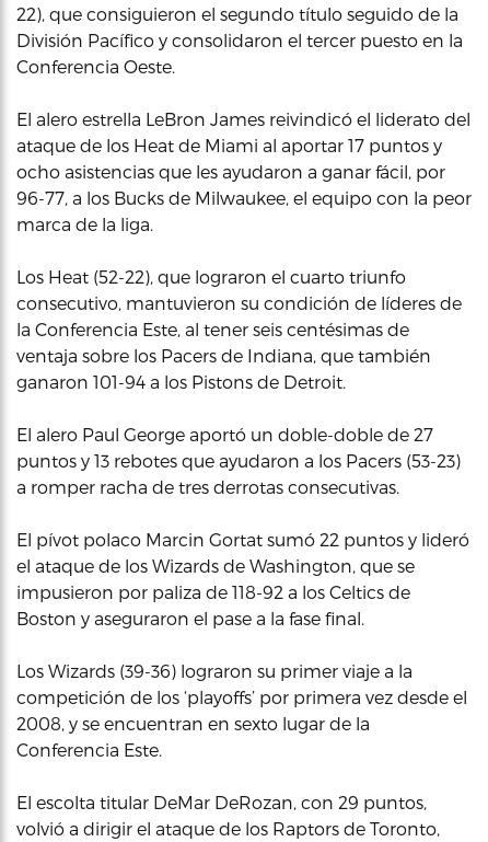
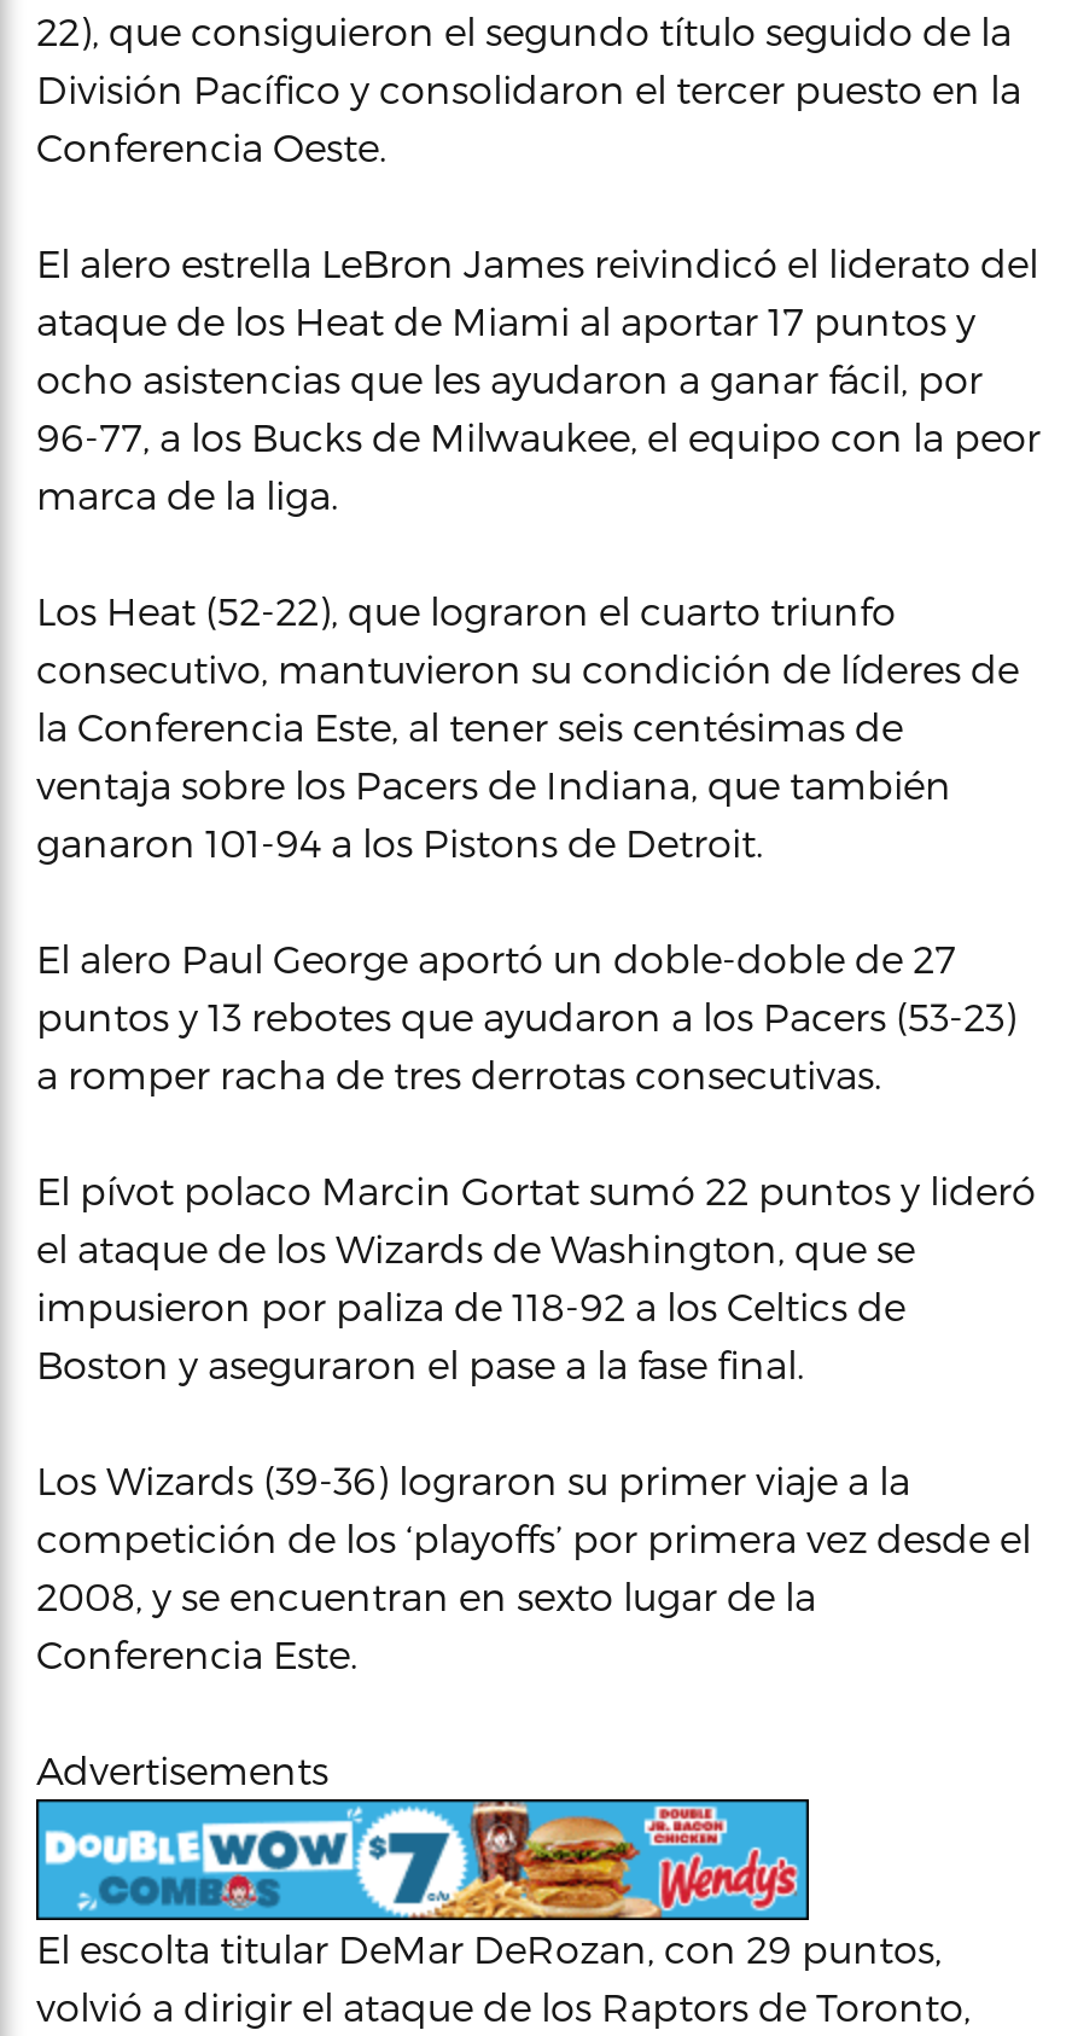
none -> [34,1797,811,1920] [image]
none -> [36,1746,328,1792] Advertisements

